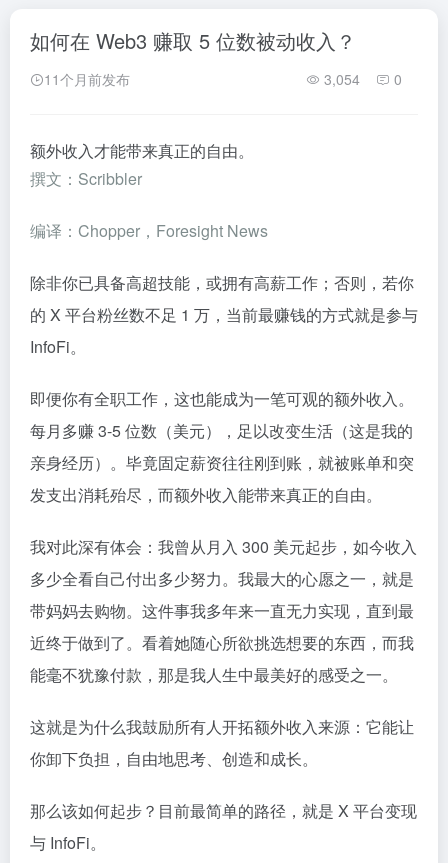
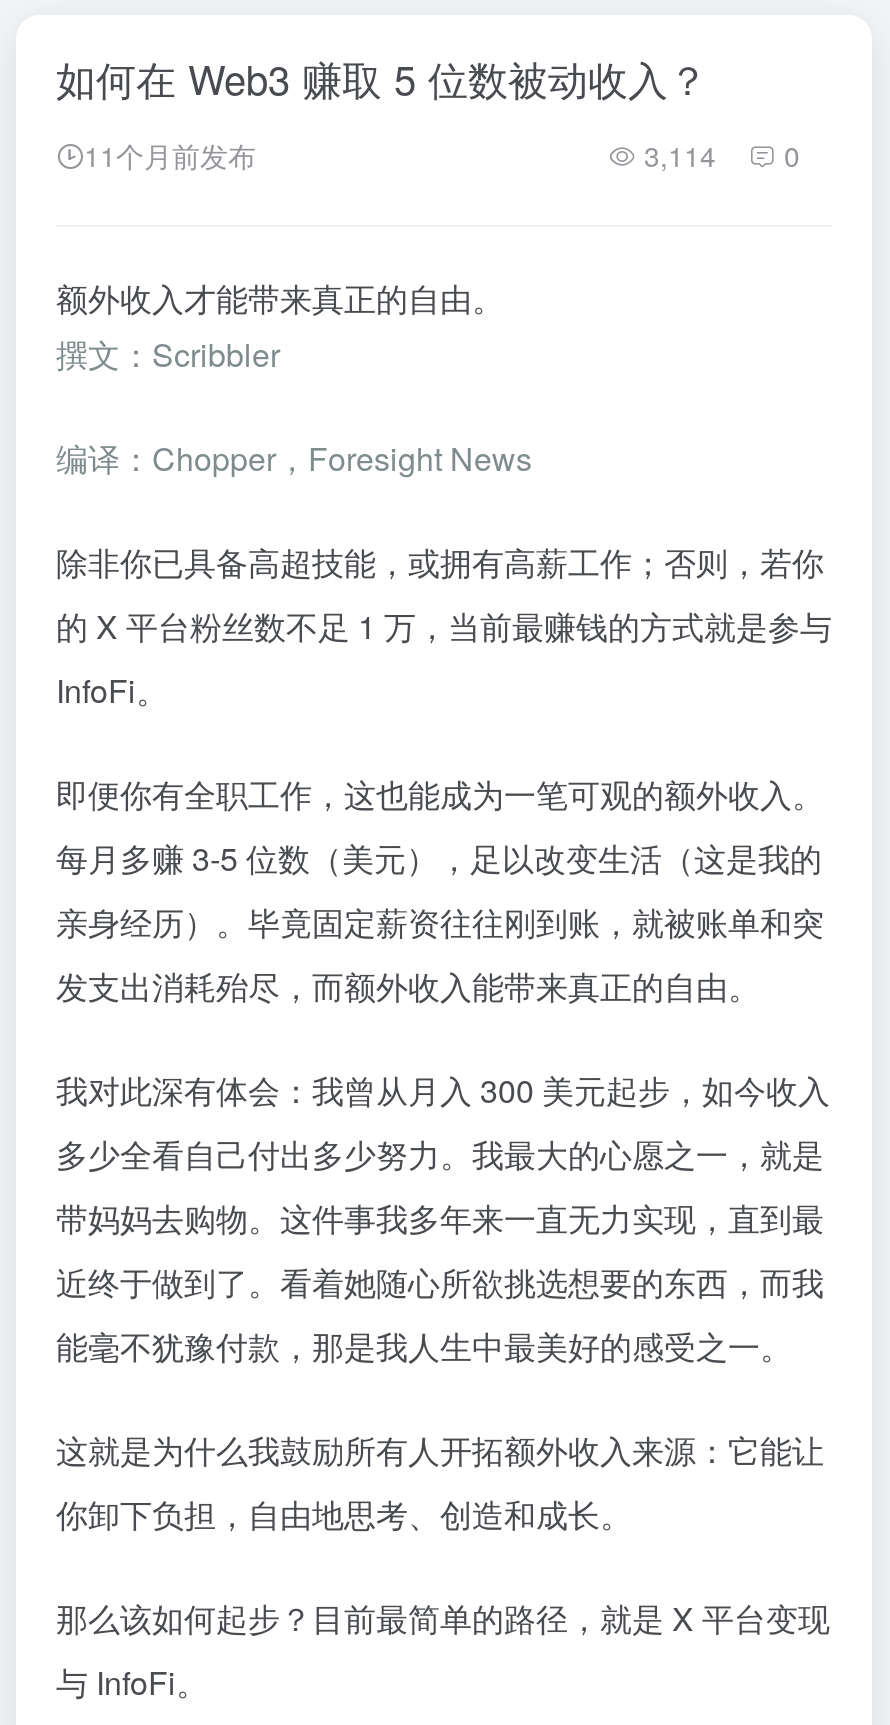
[320,69,402,89] 3,054 0 -> [636,135,800,175] 3,114 0

